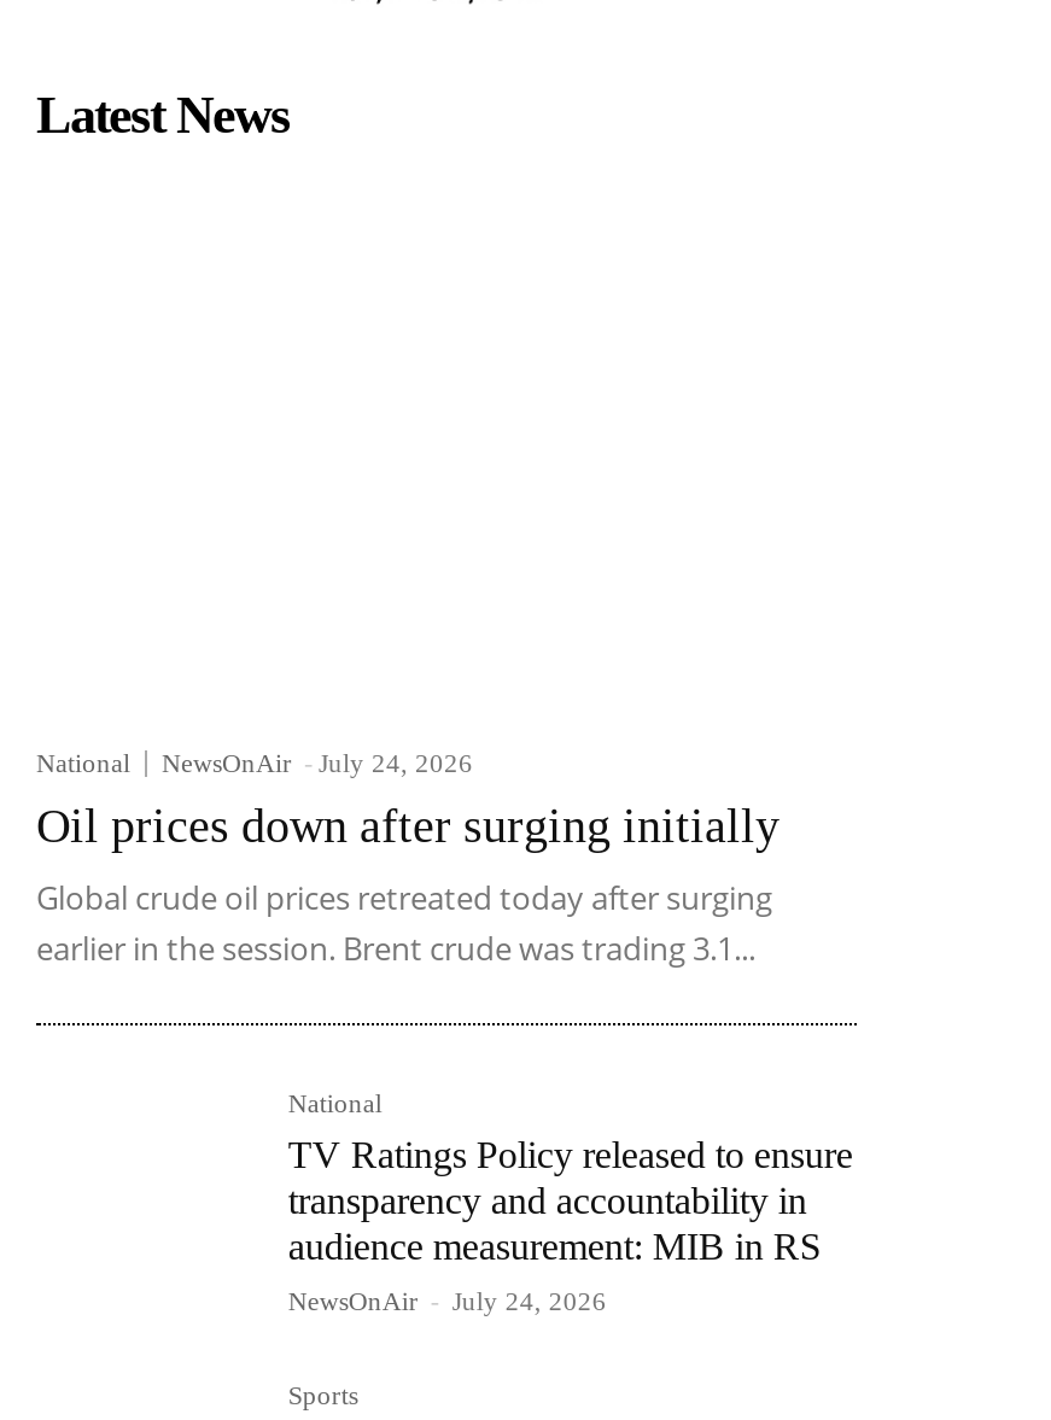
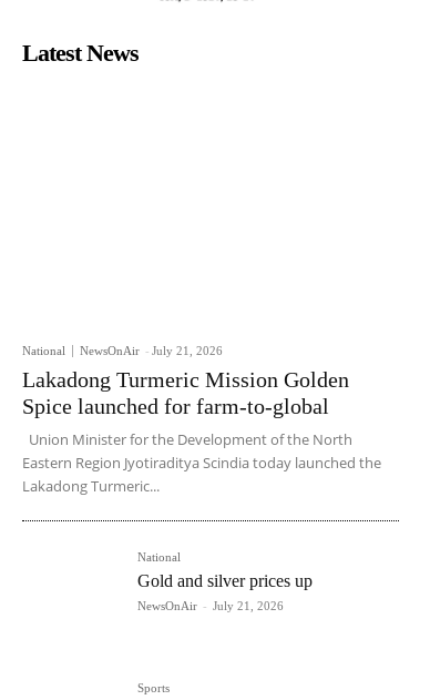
[36,747,780,851] NewsOnAir - July 24, 2026 | Oil prices down after surging initially -> [22,344,349,418] NewsOnAir - July 21, 2026 | Lakadong Turmeric Mission Golden | Spice launched for farm-to-global
[36,875,772,969] Global crude oil prices retreated today after surging | earlier in the session. Brent crude was trading 3.1... -> [22,429,381,496] Union Minister for the Development of the North | Eastern Region Jyotiraditya Scindia today launched the | Lakadong Turmeric...
[288,1133,853,1266] TV Ratings Policy released to ensure | transparency and accountability in | audience measurement: MIB in RS -> [138,571,313,590] Gold and silver prices up
[288,1285,607,1314] NewsOnAir - July 24, 2026 -> [138,599,284,612] NewsOnAir - July 21, 2026

